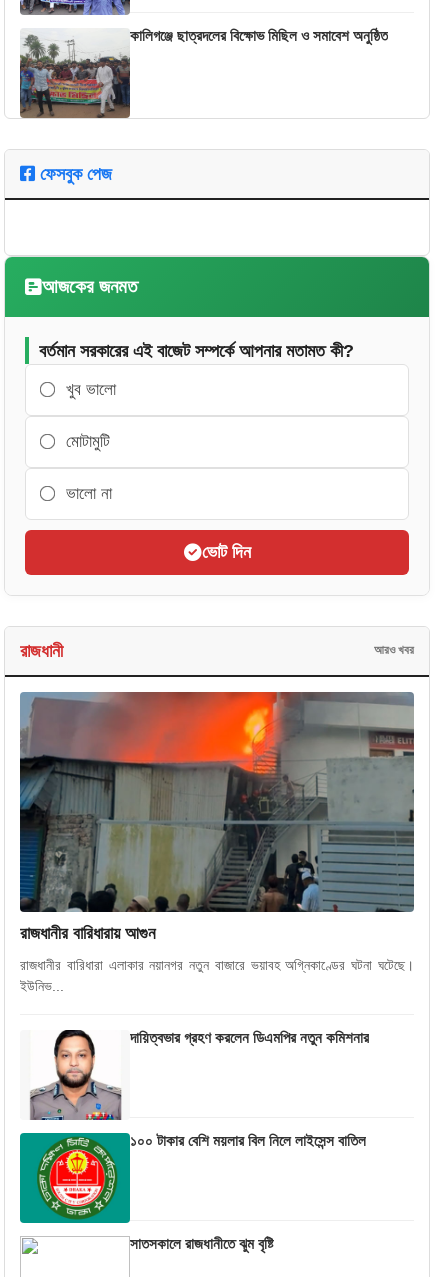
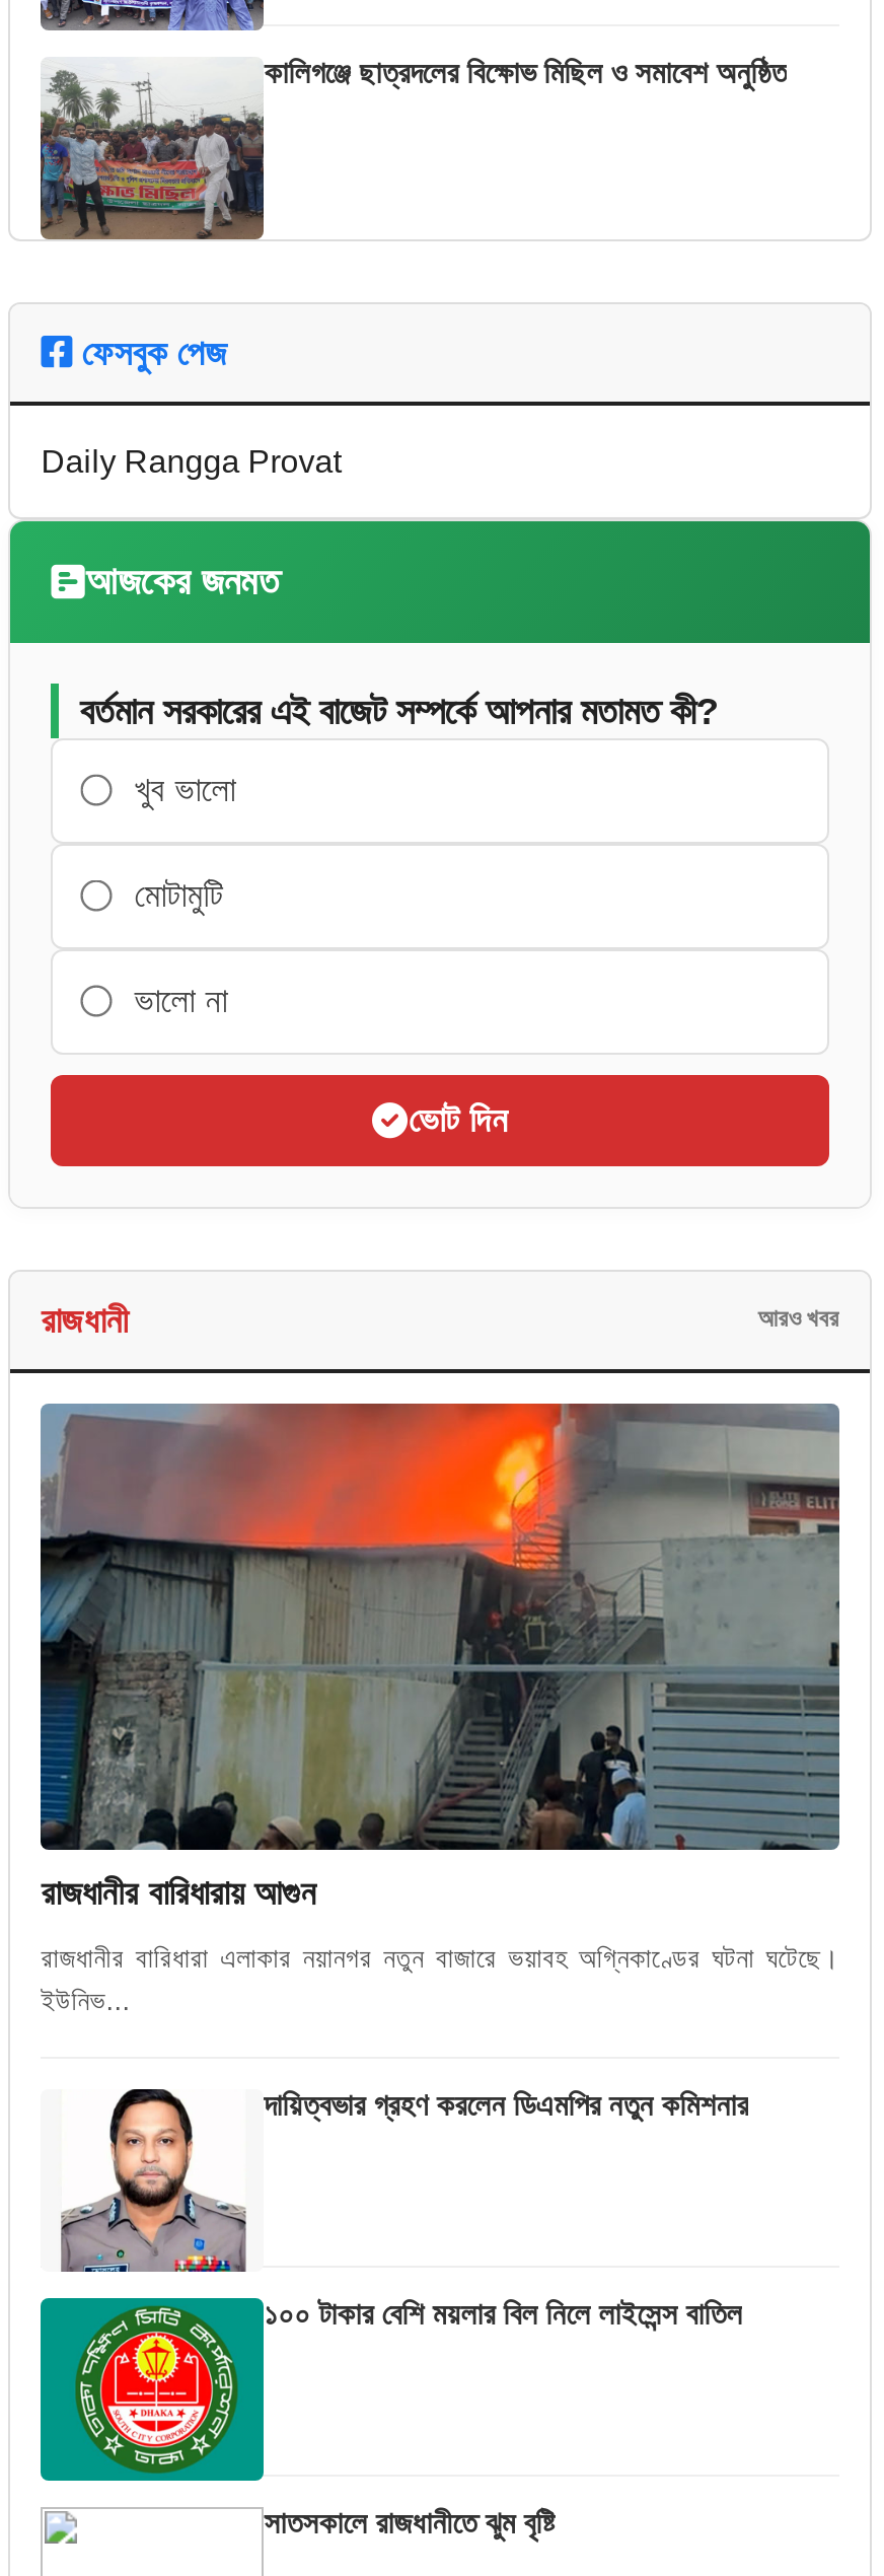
none -> [41,444,341,478] Daily Rangga Provat

